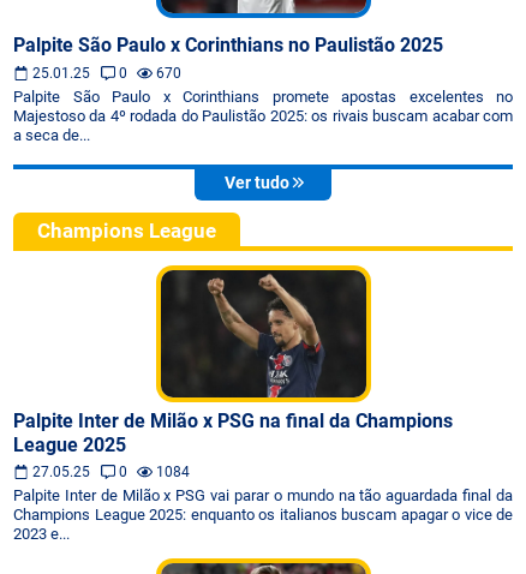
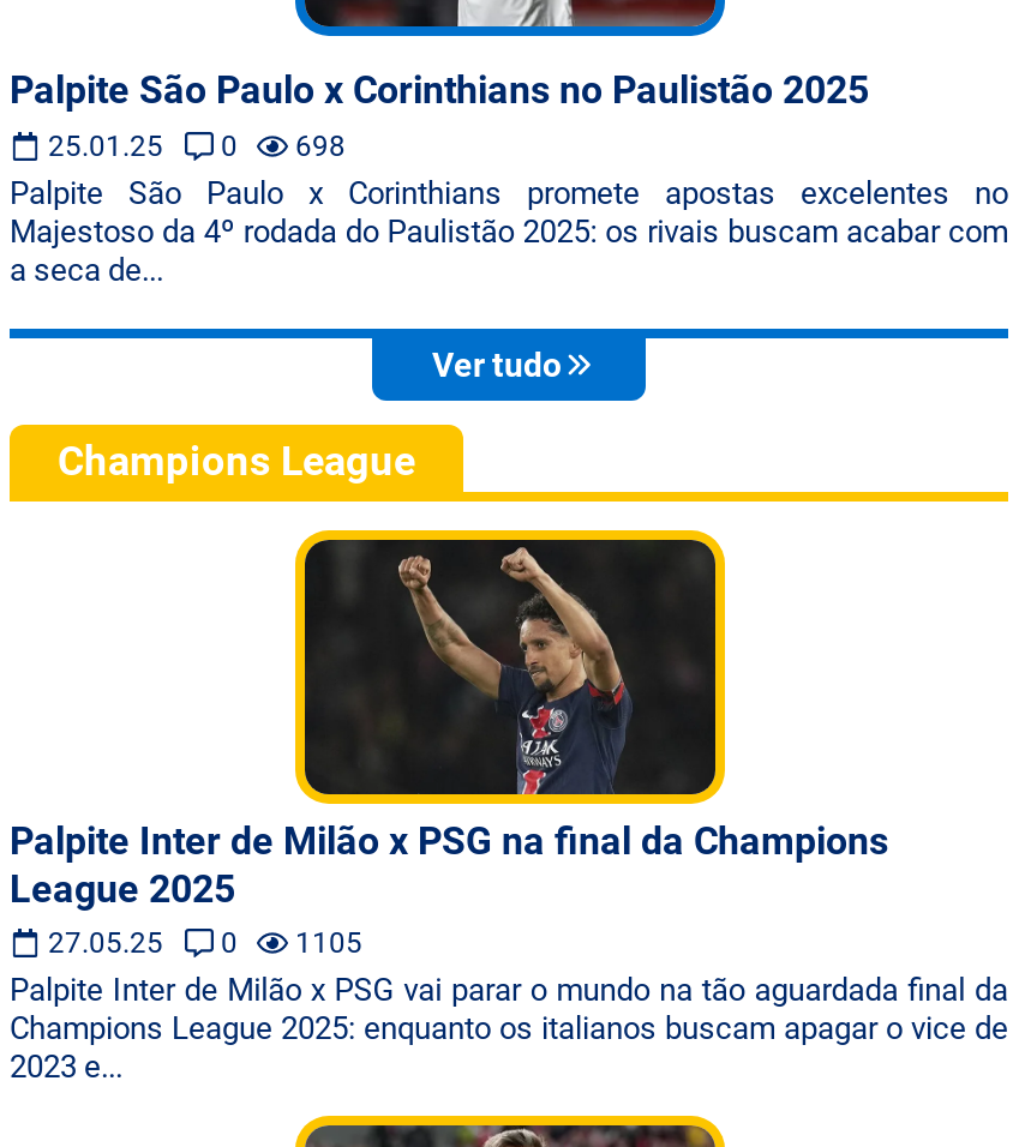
[32,65,181,82] 25.01.25 0 670 -> [48,131,346,164] 25.01.25 0 698
[32,463,190,480] 27.05.25 0 1084 -> [48,925,362,959] 27.05.25 0 1105

